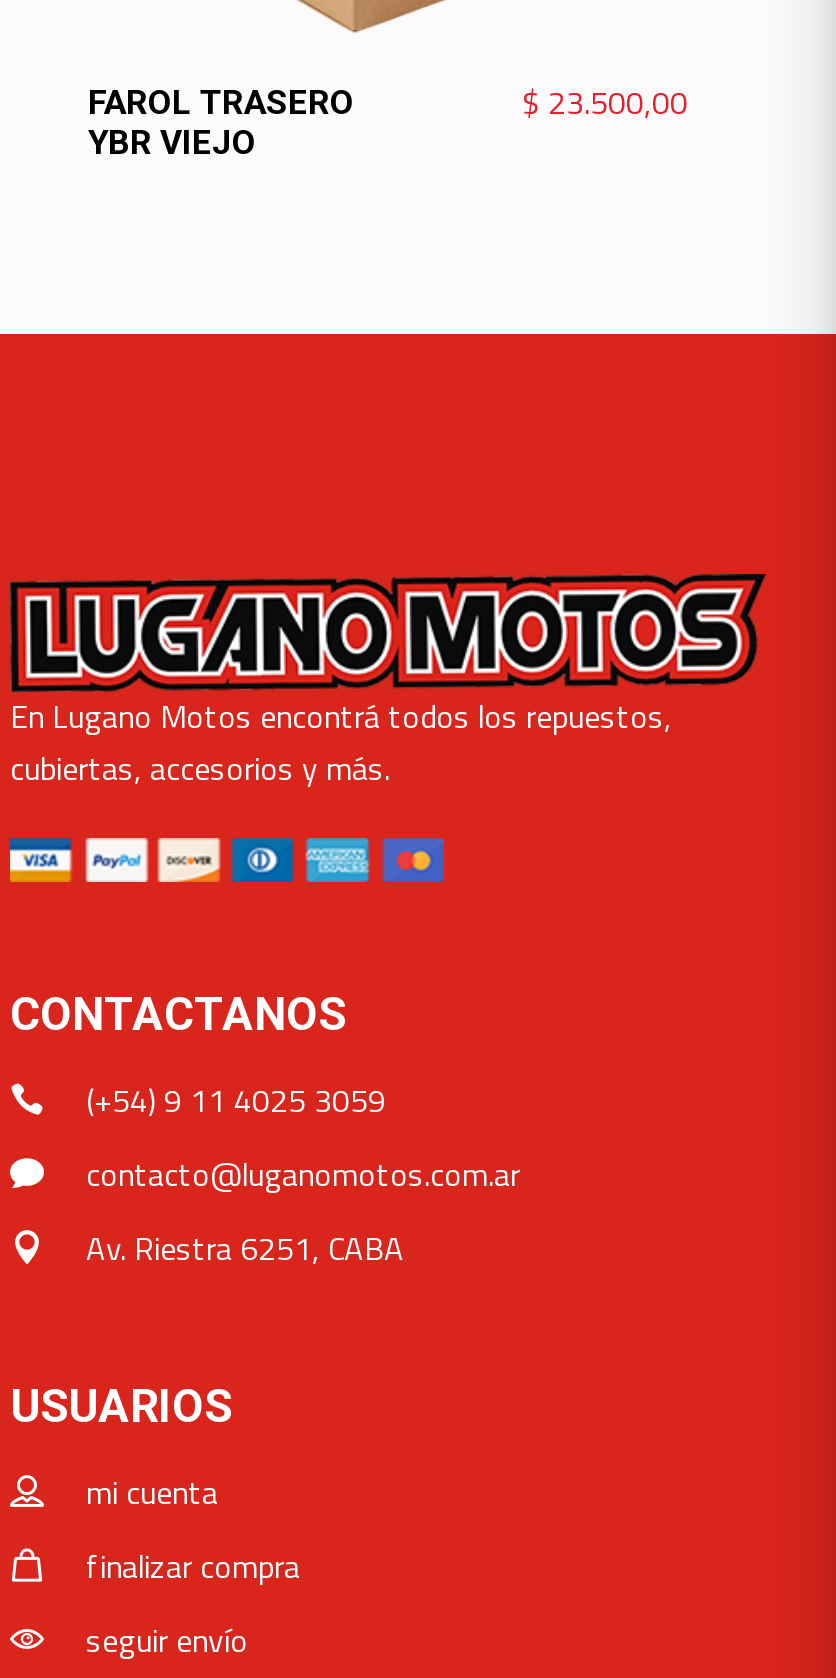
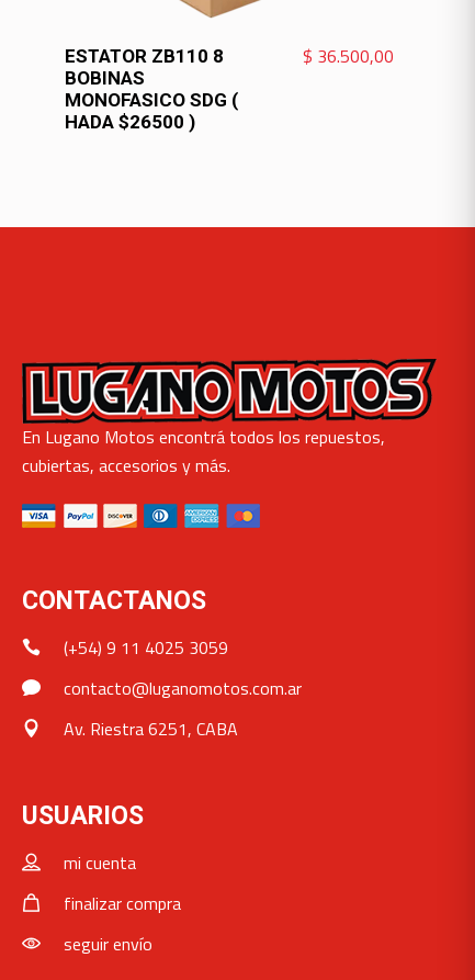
[88,82,354,162] FAROL TRASERO | YBR VIEJO -> [65,45,238,133] ESTATOR ZB110 8 | BOBINAS | MONOFASICO SDG ( | HADA $26500 )
[522,78,688,126] $23.500,00 -> [303,43,394,69] $36.500,00

